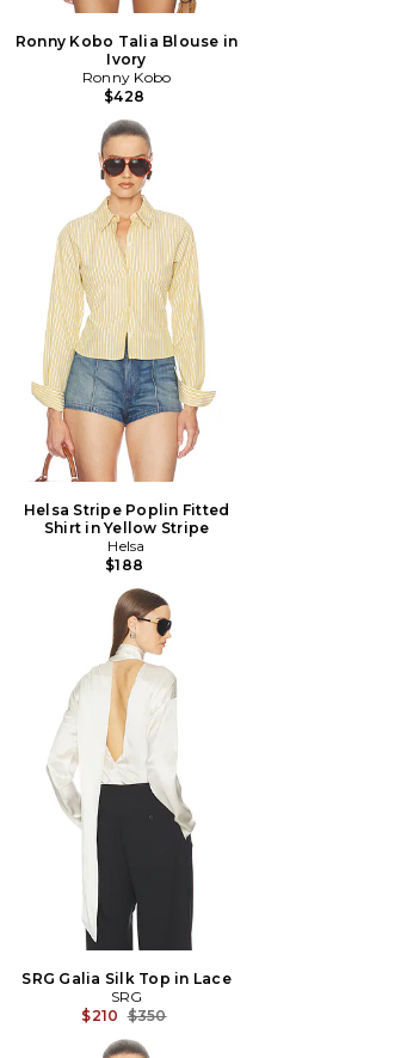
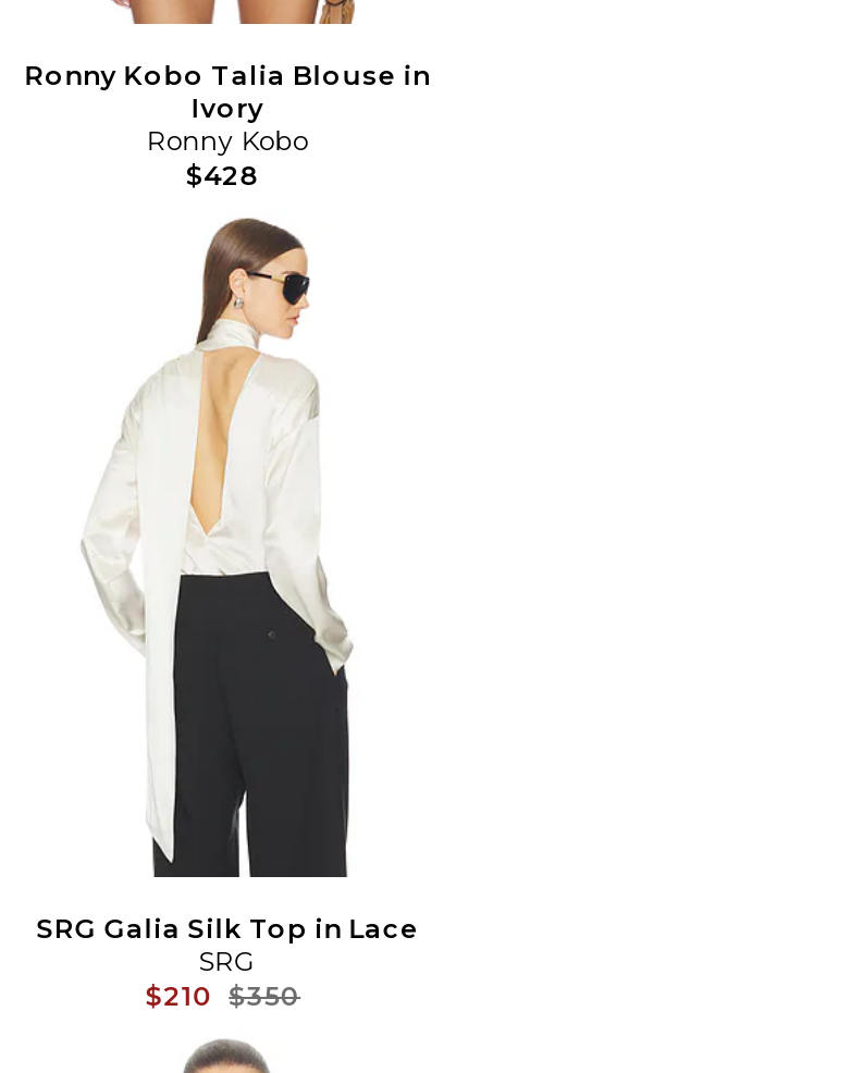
[24,118,229,574] [image] | Helsa Stripe Poplin Fitted | Shirt in Yellow Stripe | Helsa | $188 -> none

